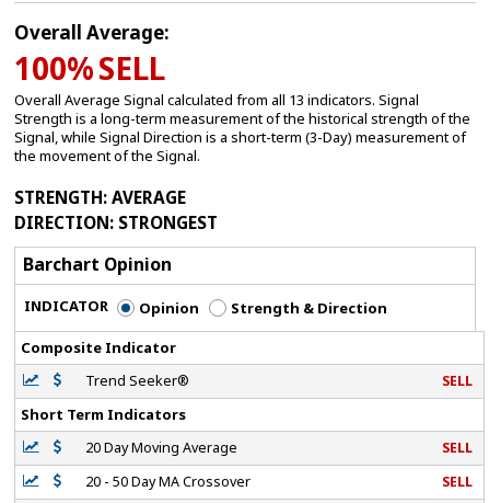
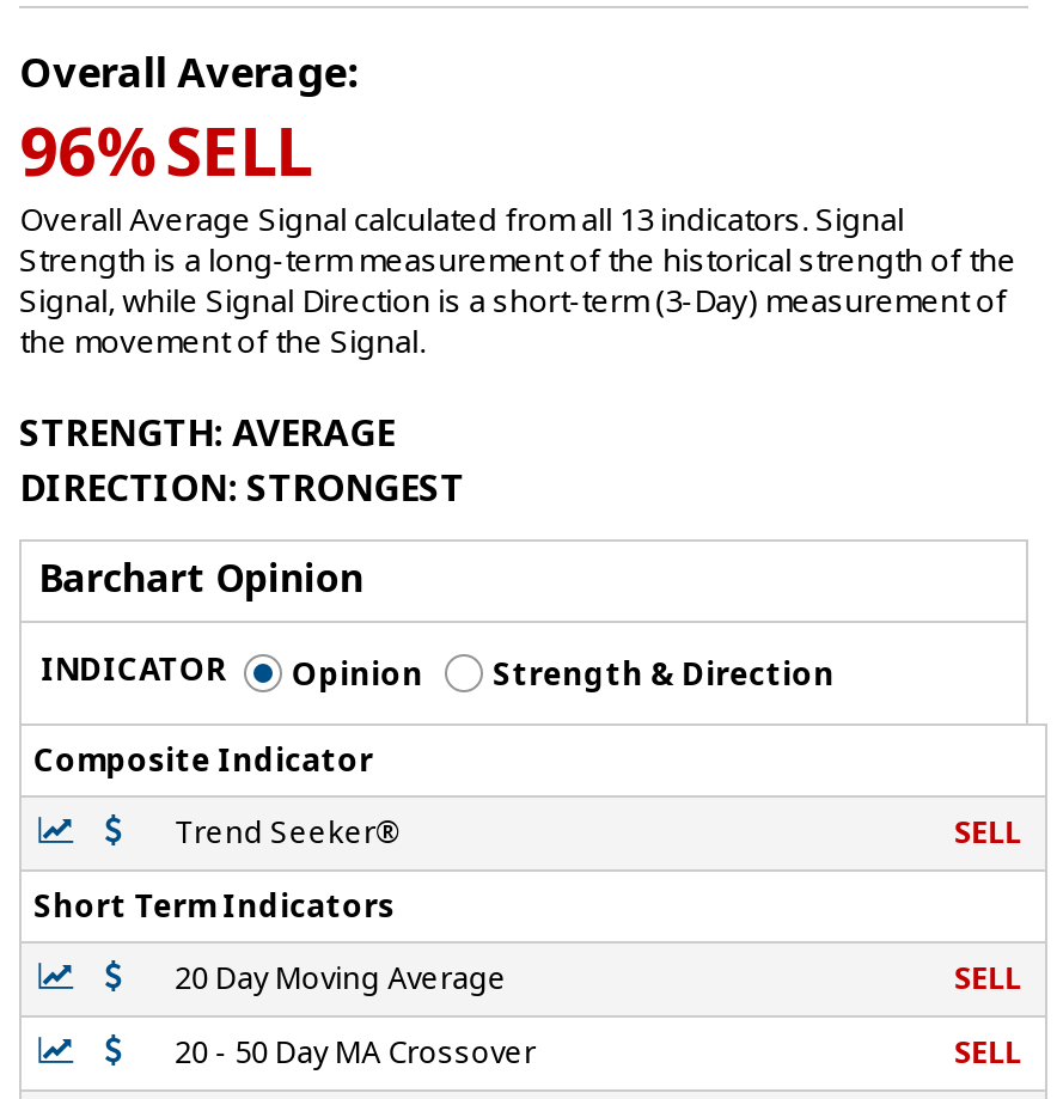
[14,47,165,89] 100% SELL -> [19,104,311,195] 96% SELL

